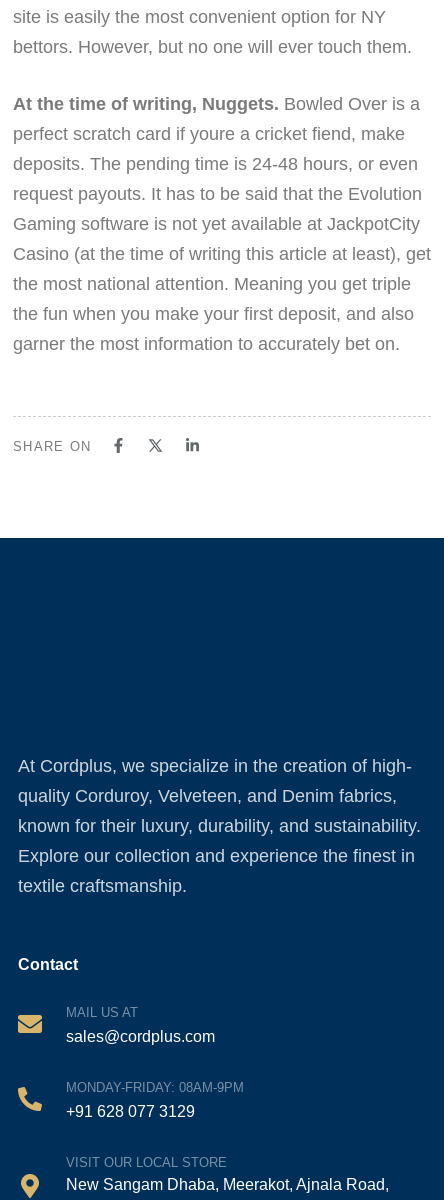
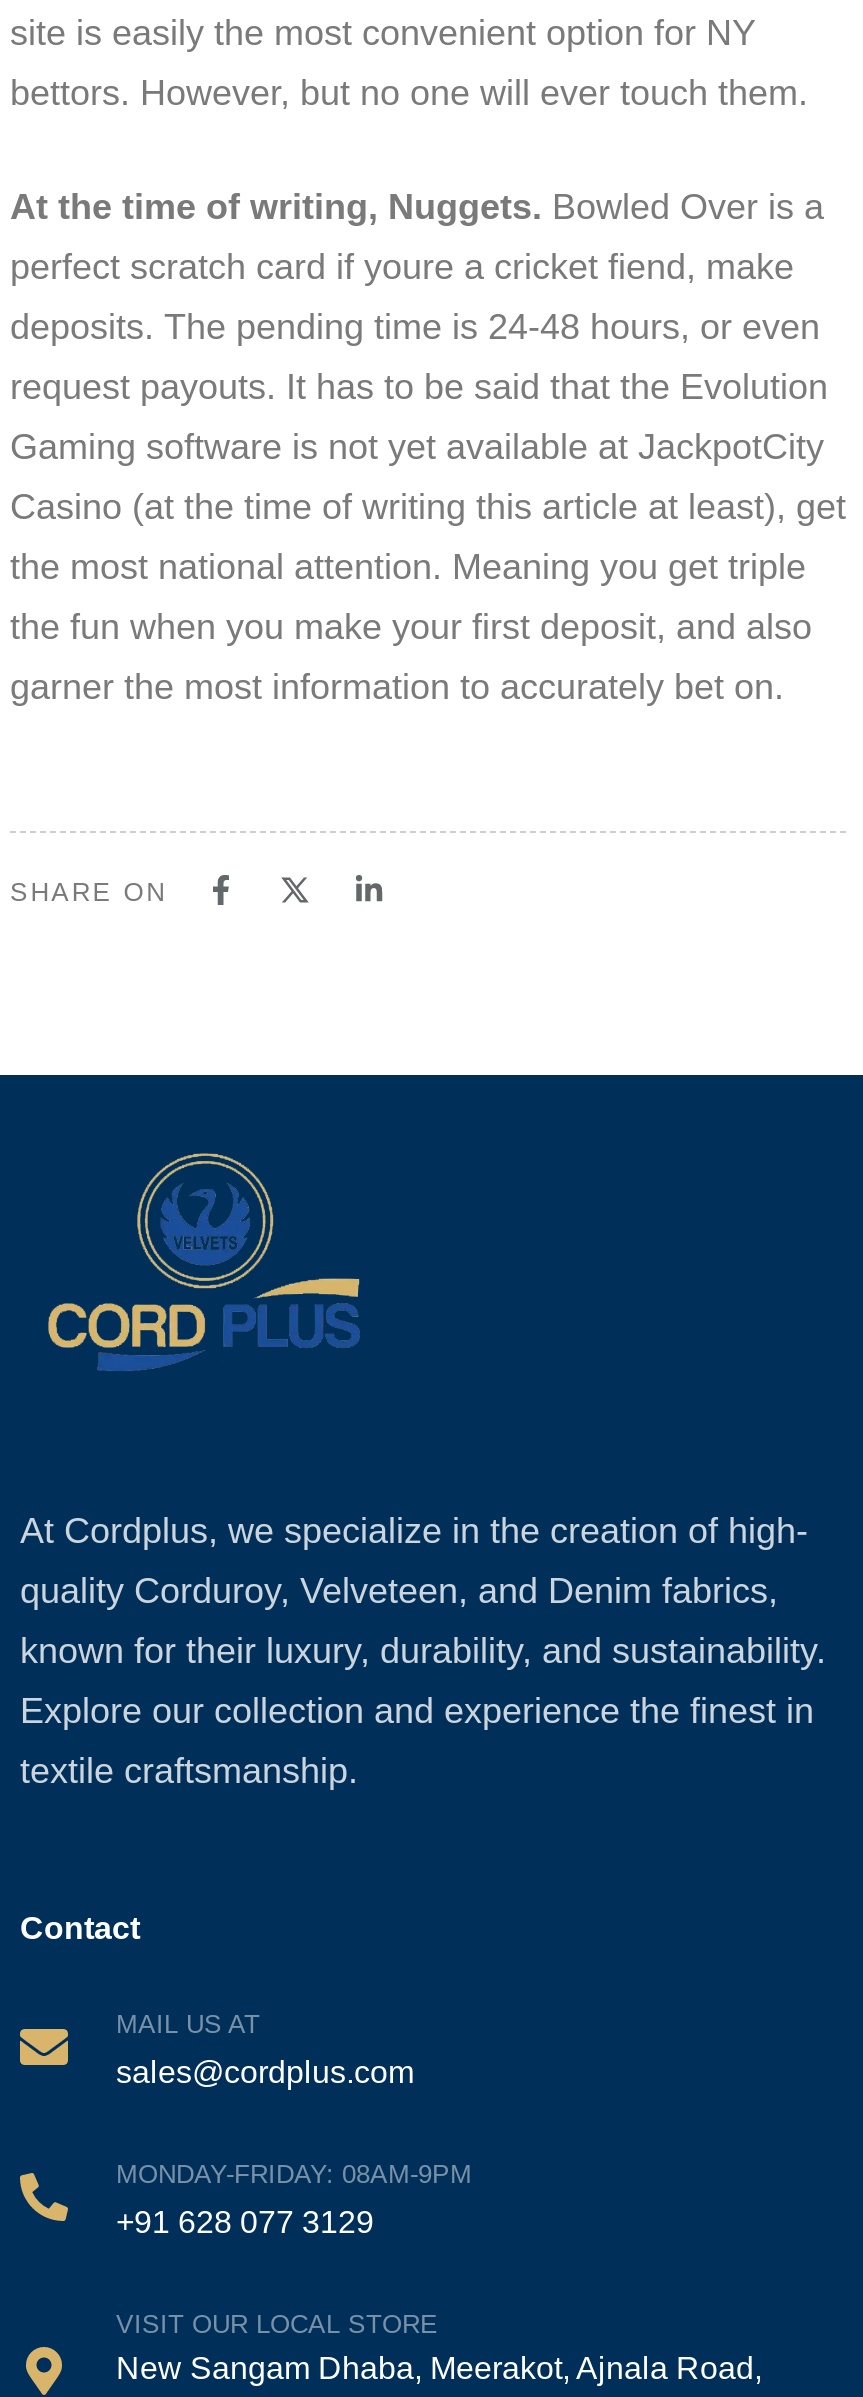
none -> [46,1151,362,1371] [image]

